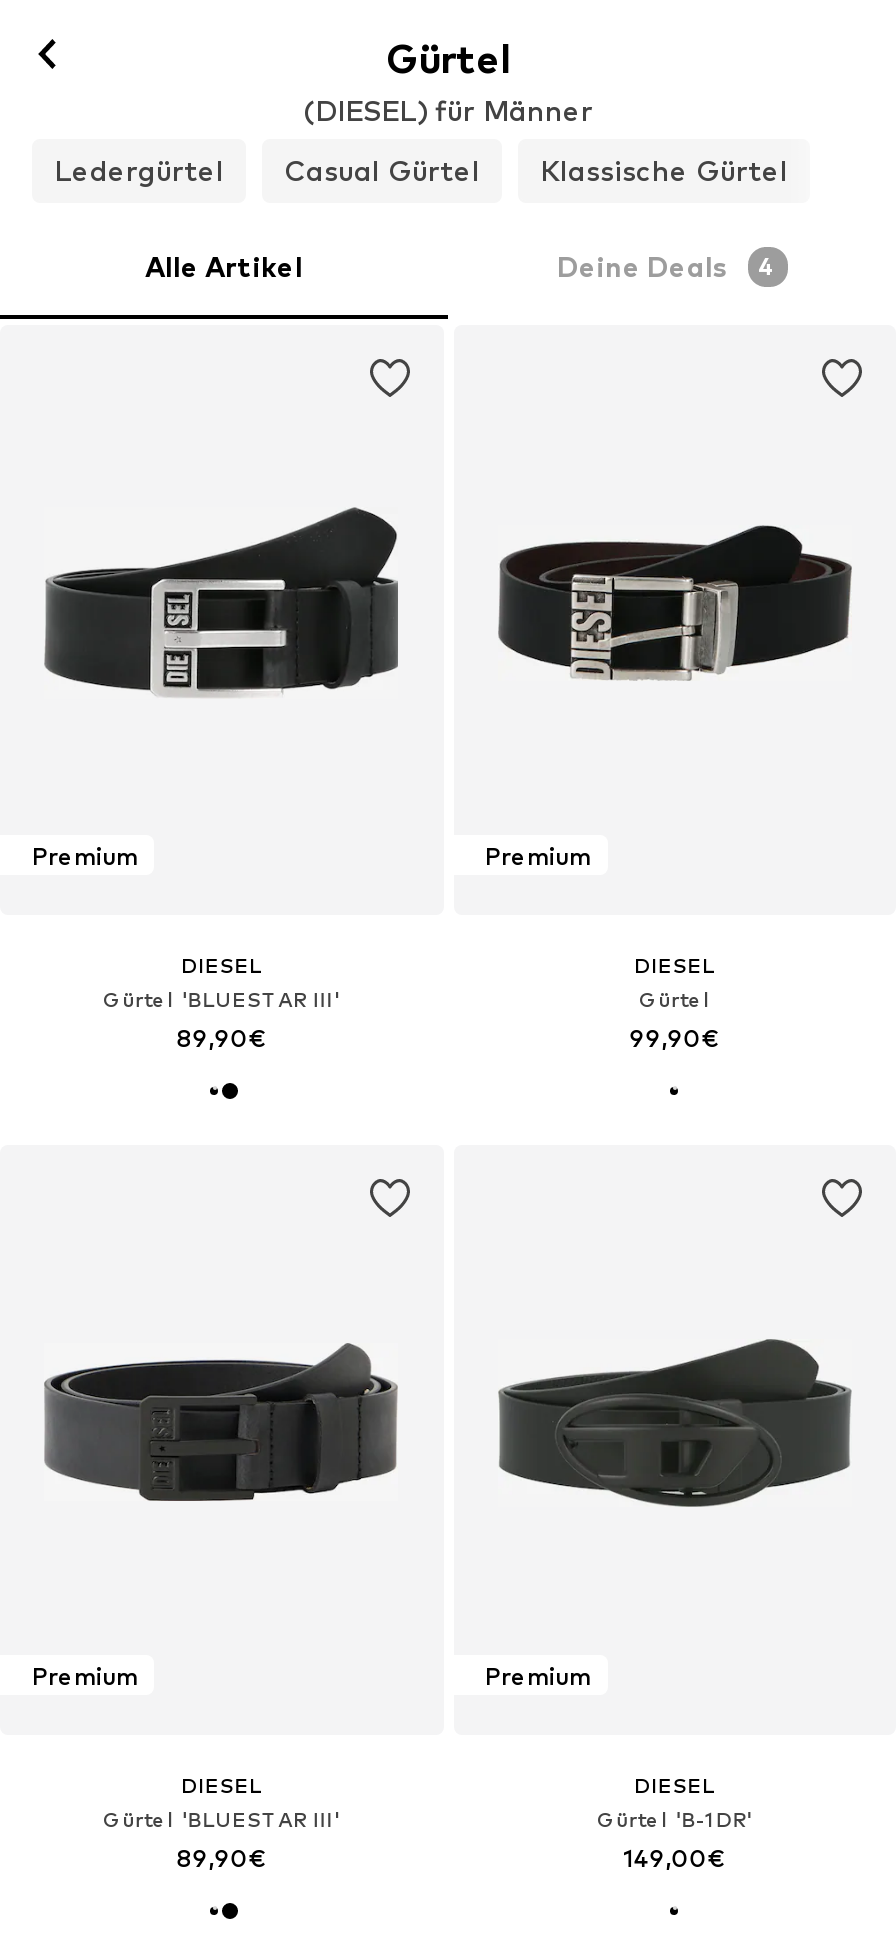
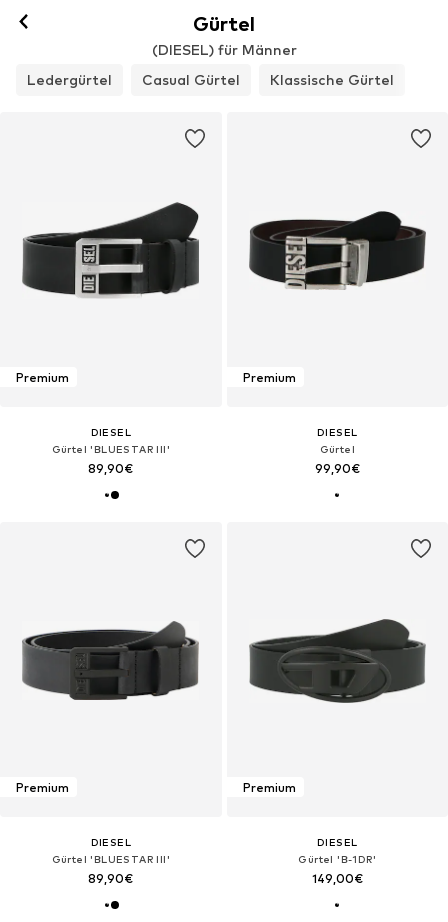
[145,249,776,283] Alle Artikel | Deine Deals | 4 -> none

